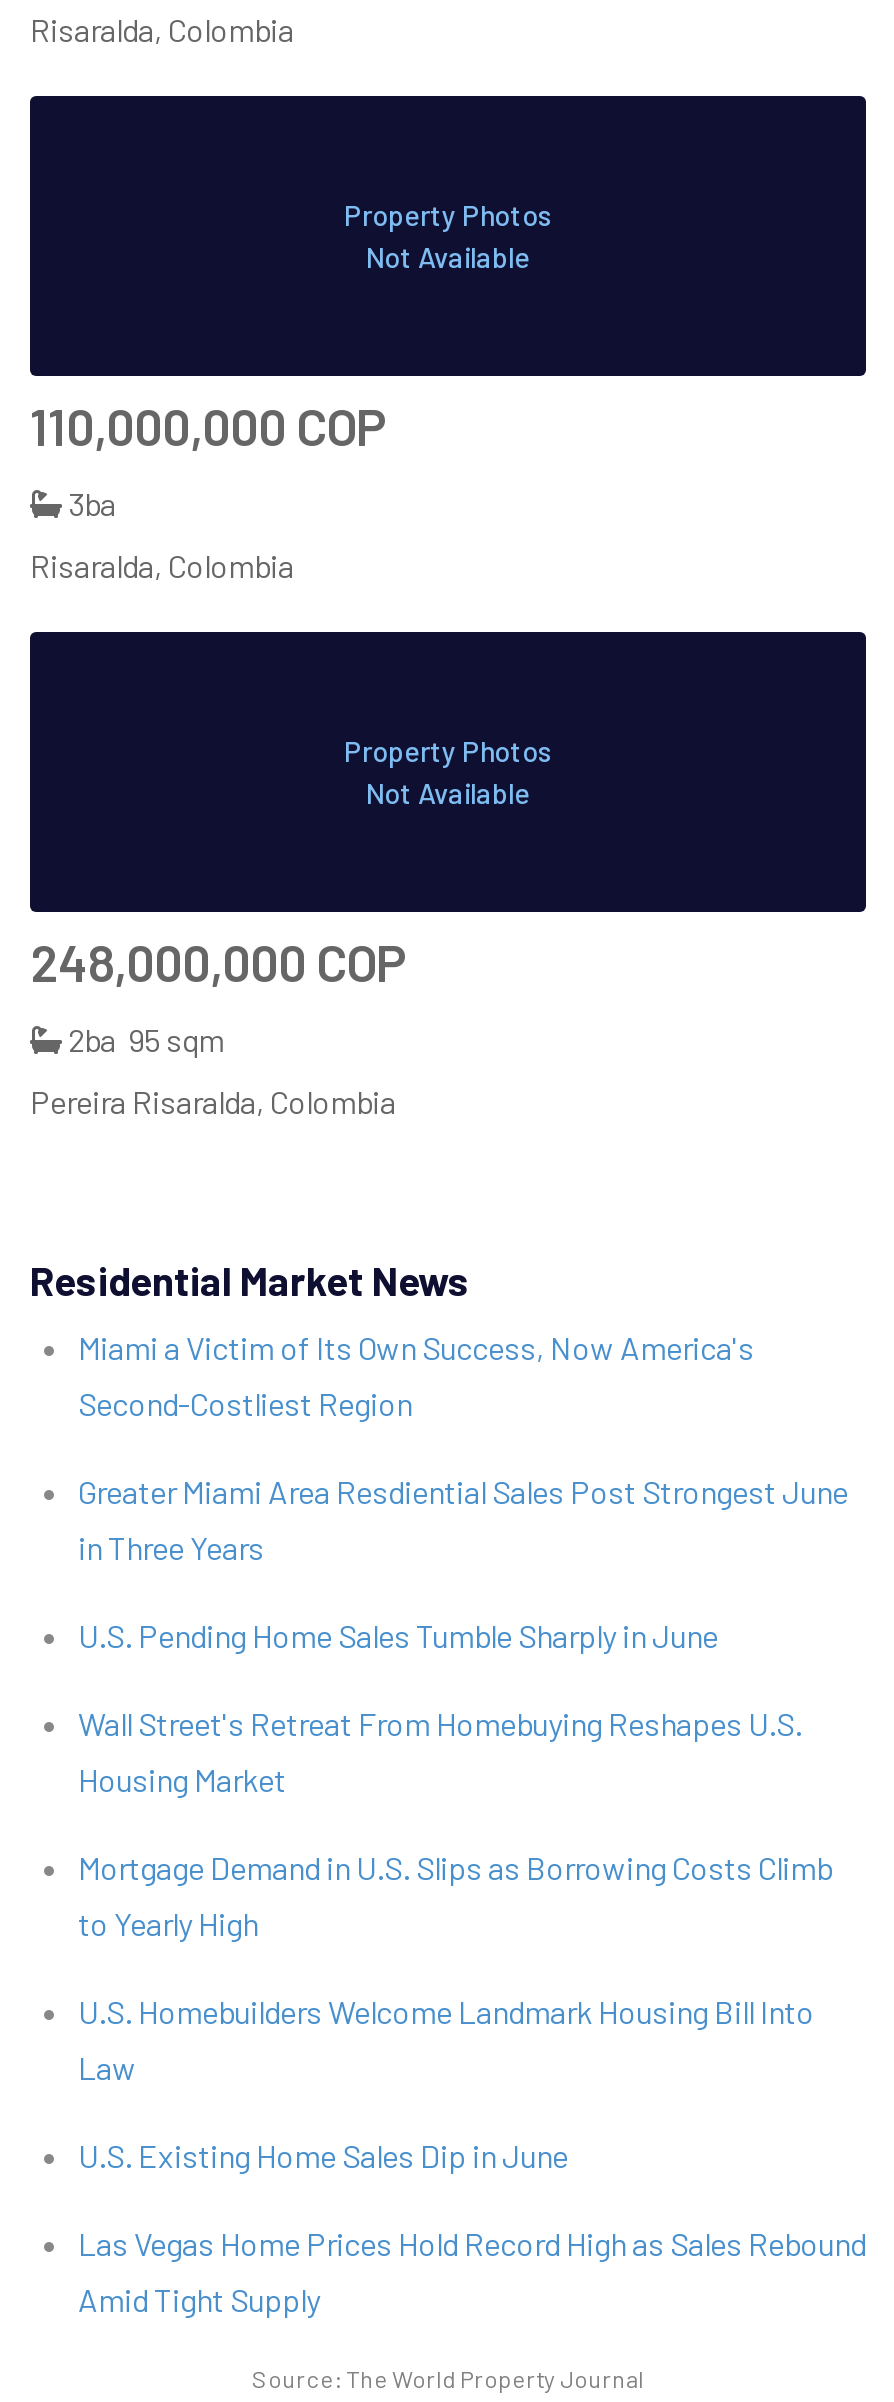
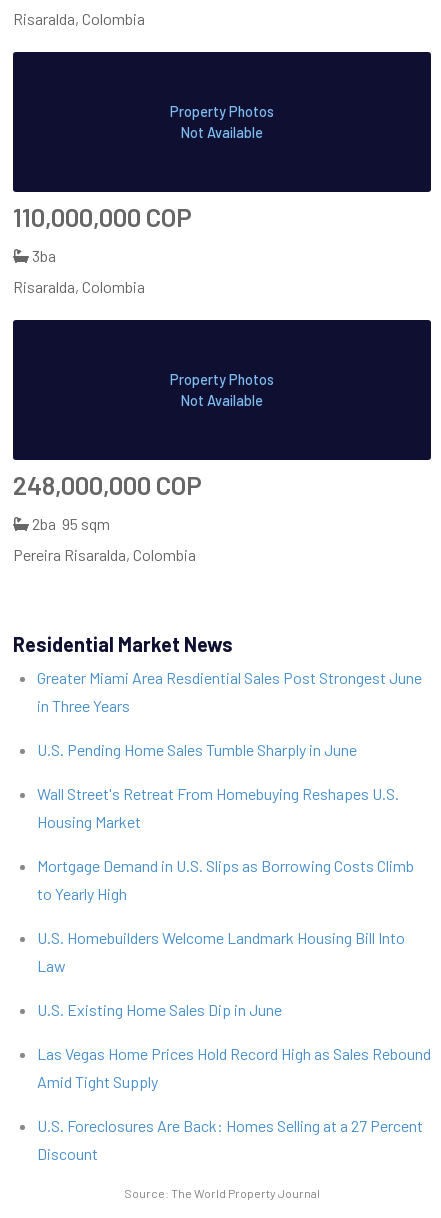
[78,1329,754,1423] Miami a Victim of Its Own Success, Now America's | Second-Costliest Region -> none
moved [78,1473,866,2319] -> [37,668,431,1091]: Greater Miami Area Resdiential Sales Post Strongest June | in Three Years | U.S. Pending Home Sales Tumble Sharply in June | ... | Las Vegas Home Prices Hold Record High as Sales Rebound | Amid Tight Supply
none -> [37,1116,423,1163] U.S. Foreclosures Are Back: Homes Selling at a 27 Percent | Discount

